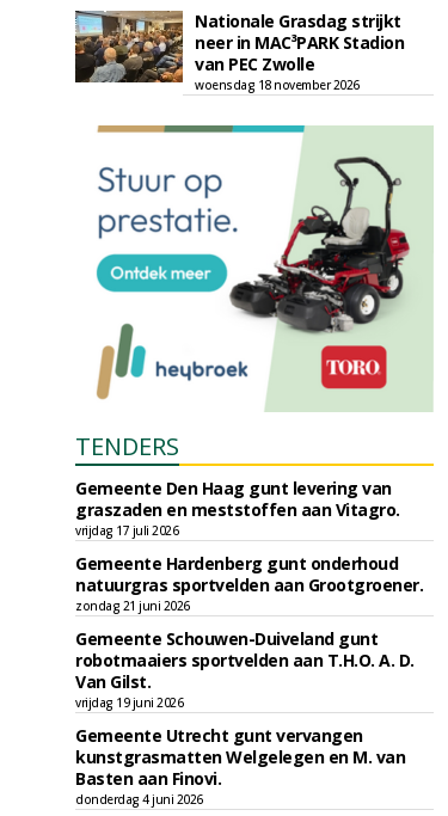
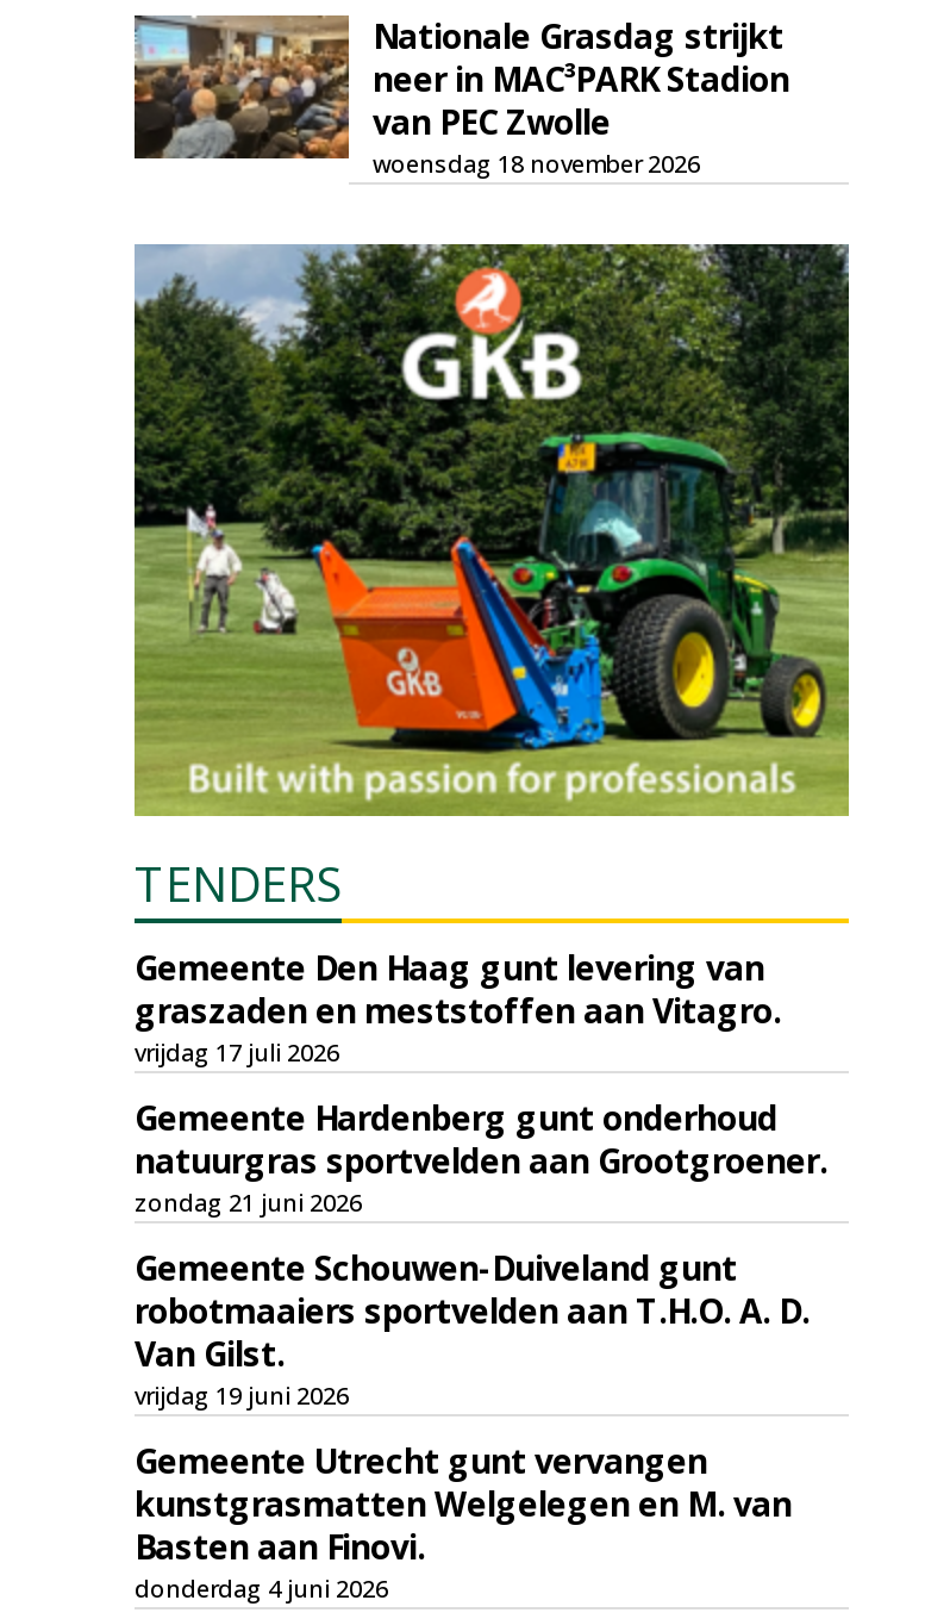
[75,124,434,412] [image] -> [132,242,851,818] [image]

